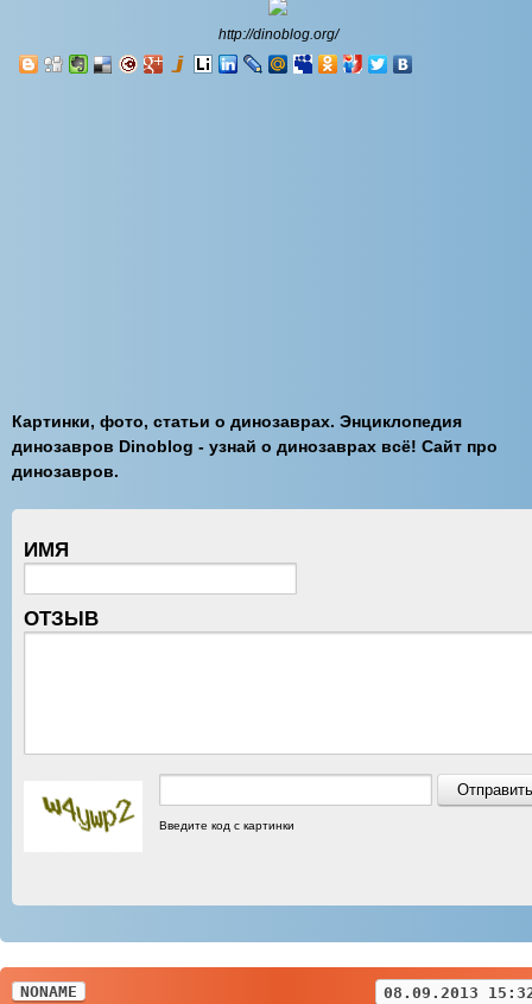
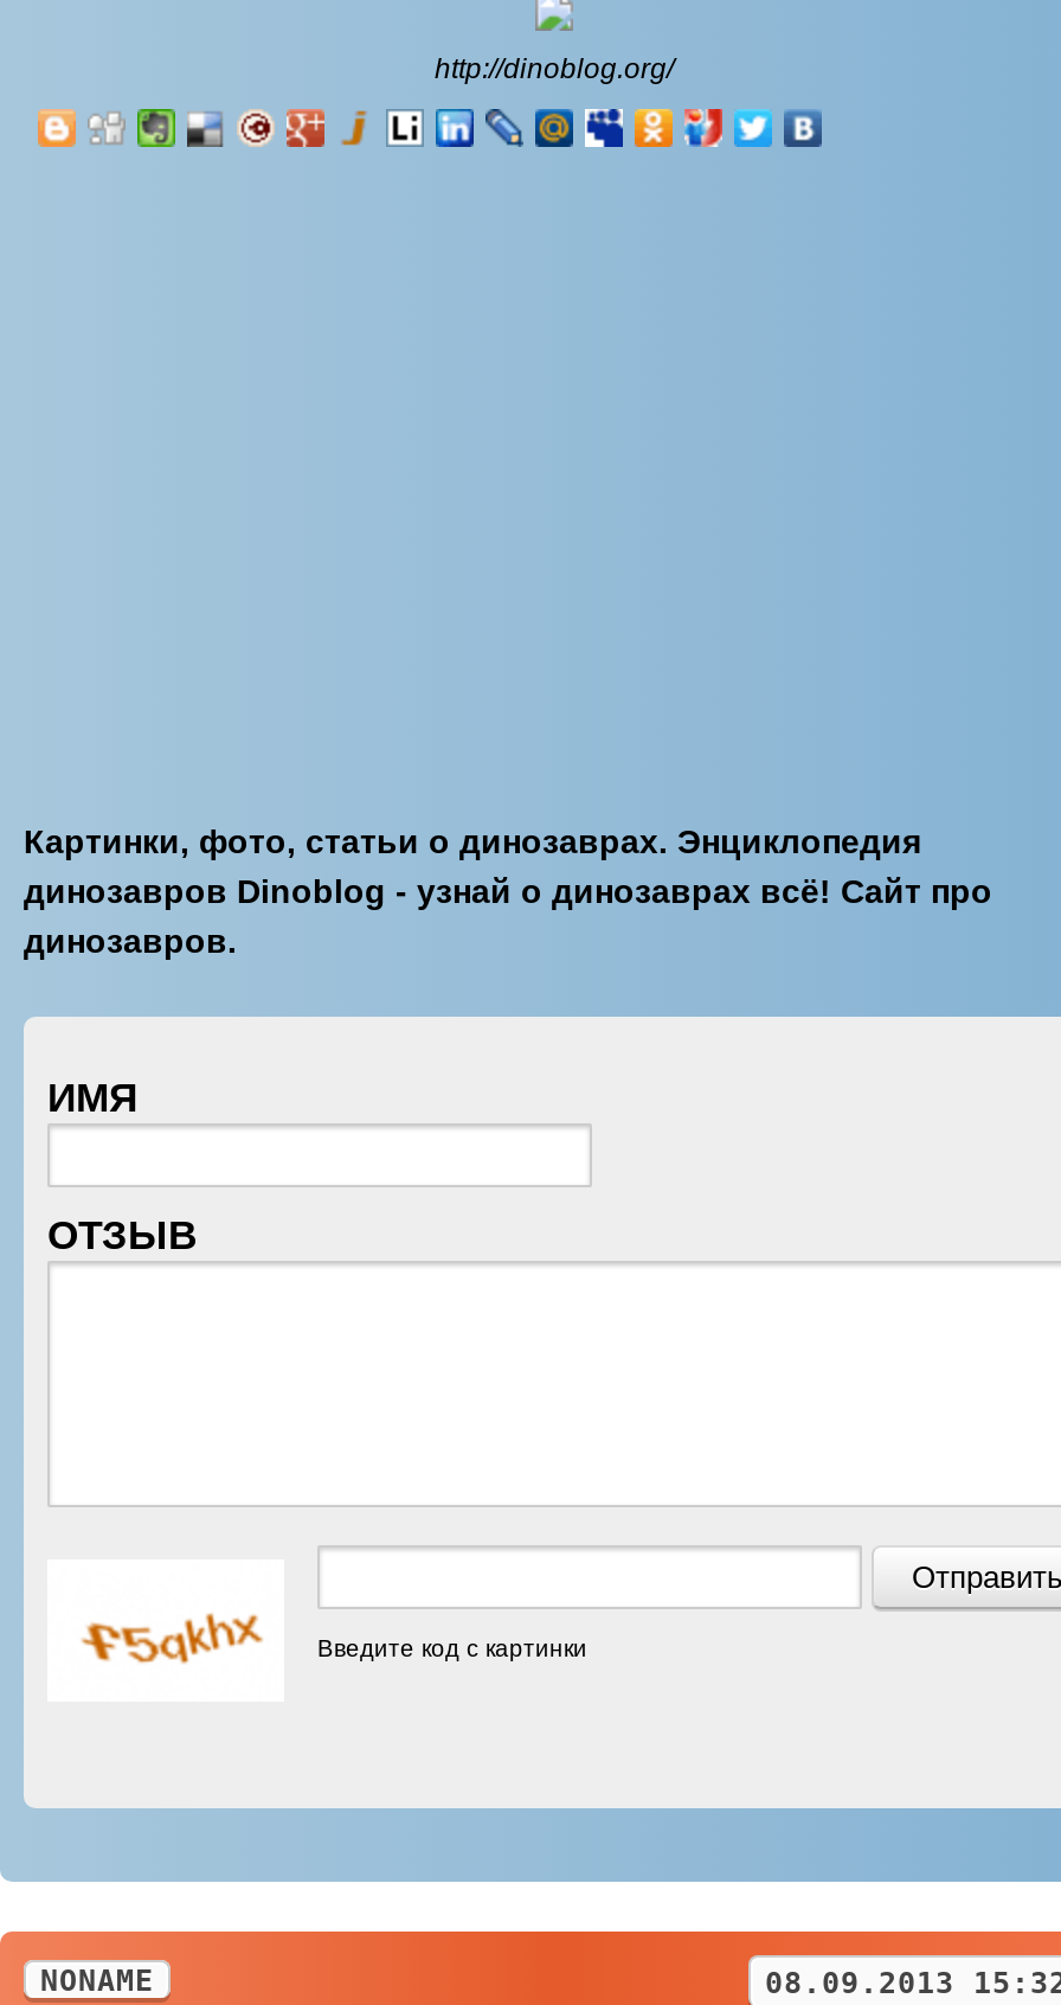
[42,795,135,833] [image] -> [81,1590,268,1666] [image]

